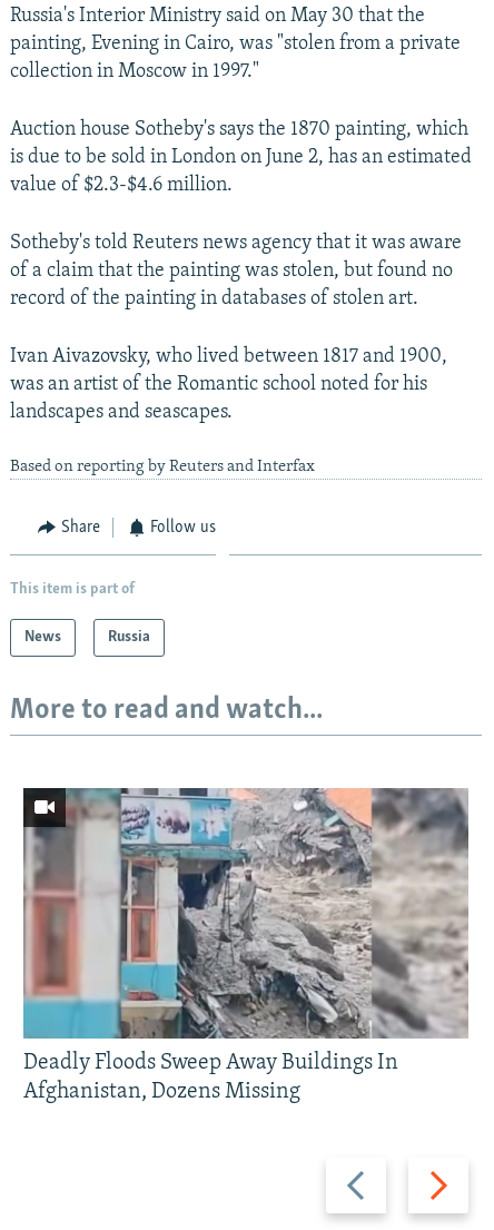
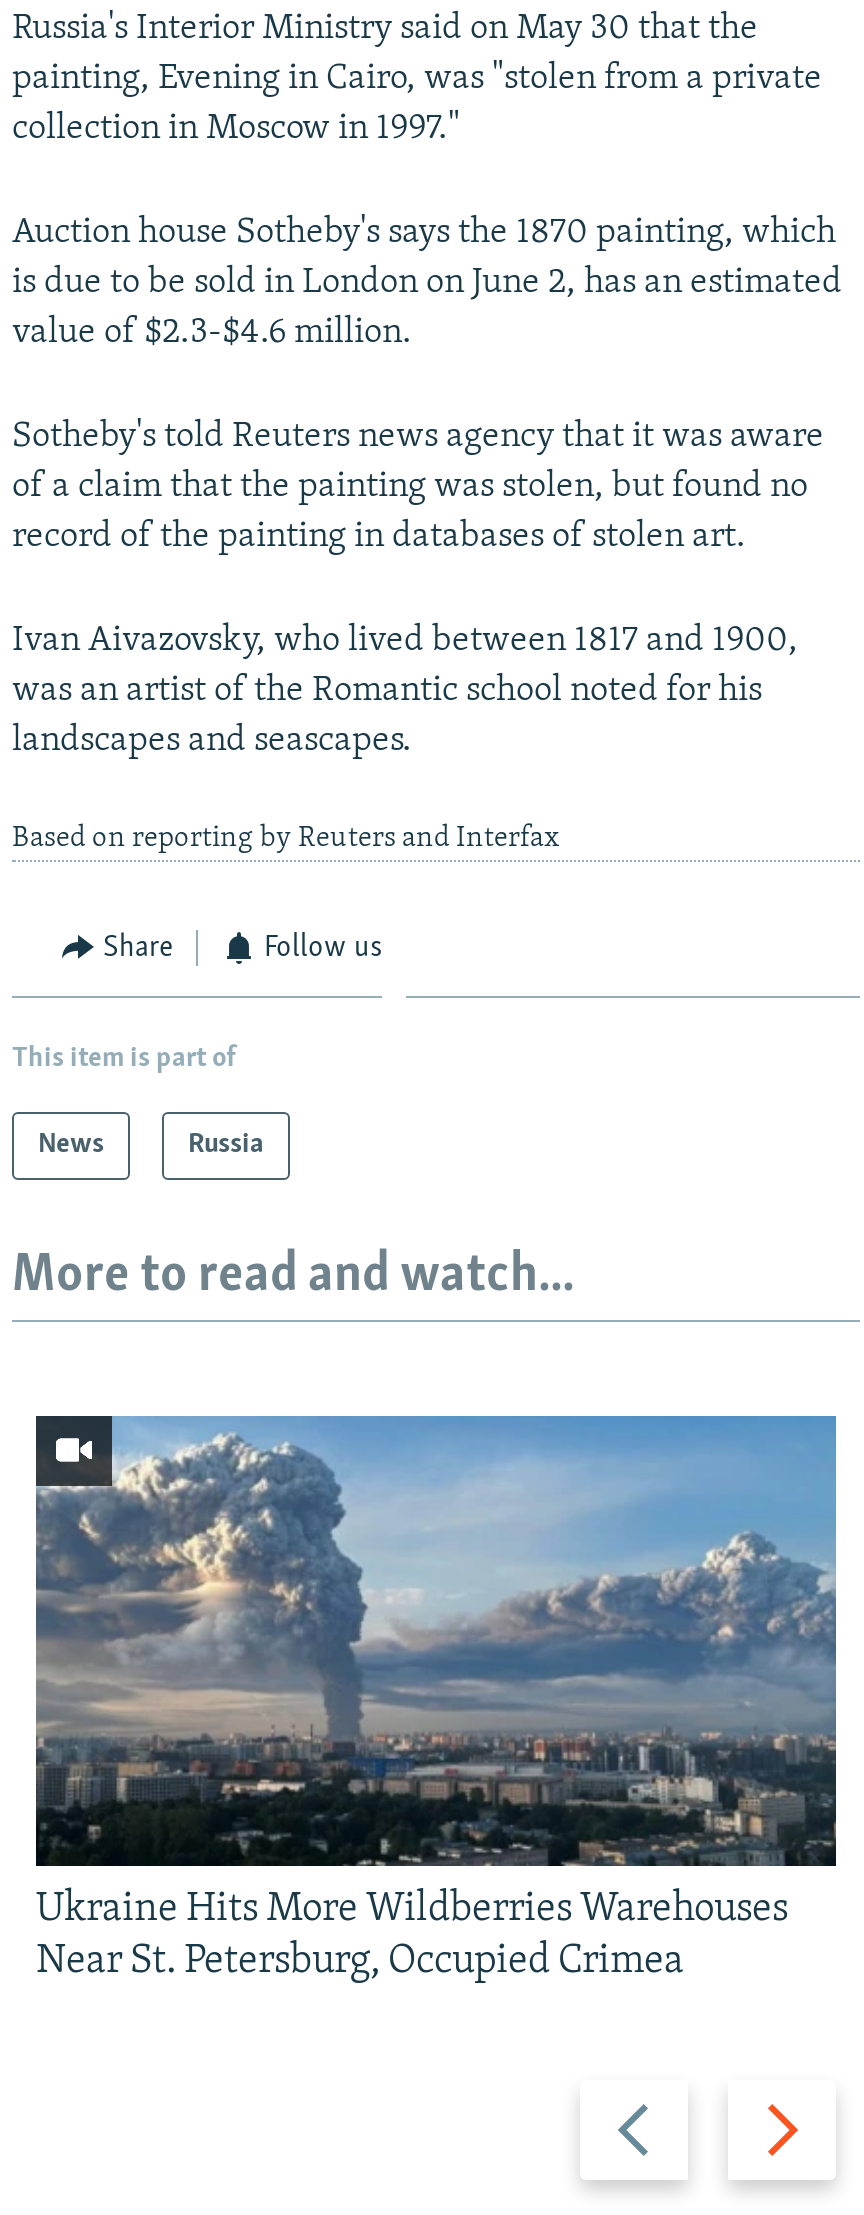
[22,787,470,1103] [image] | Deadly Floods Sweep Away Buildings In | Afghanistan, Dozens Missing -> [34,1414,838,1982] [image] | Ukraine Hits More Wildberries Warehouses | Near St. Petersburg, Occupied Crimea

